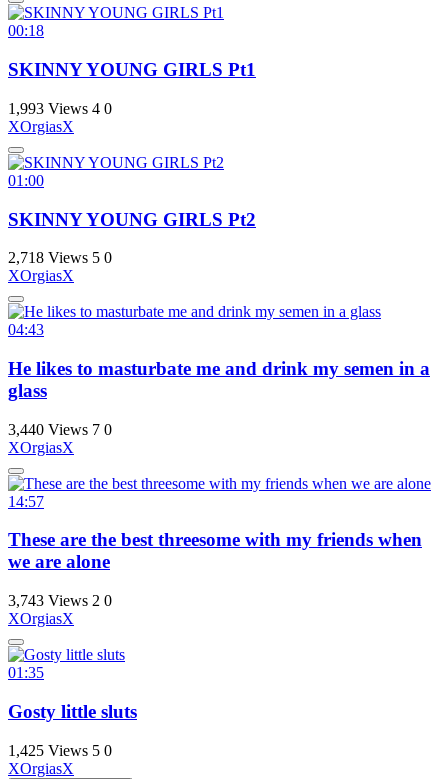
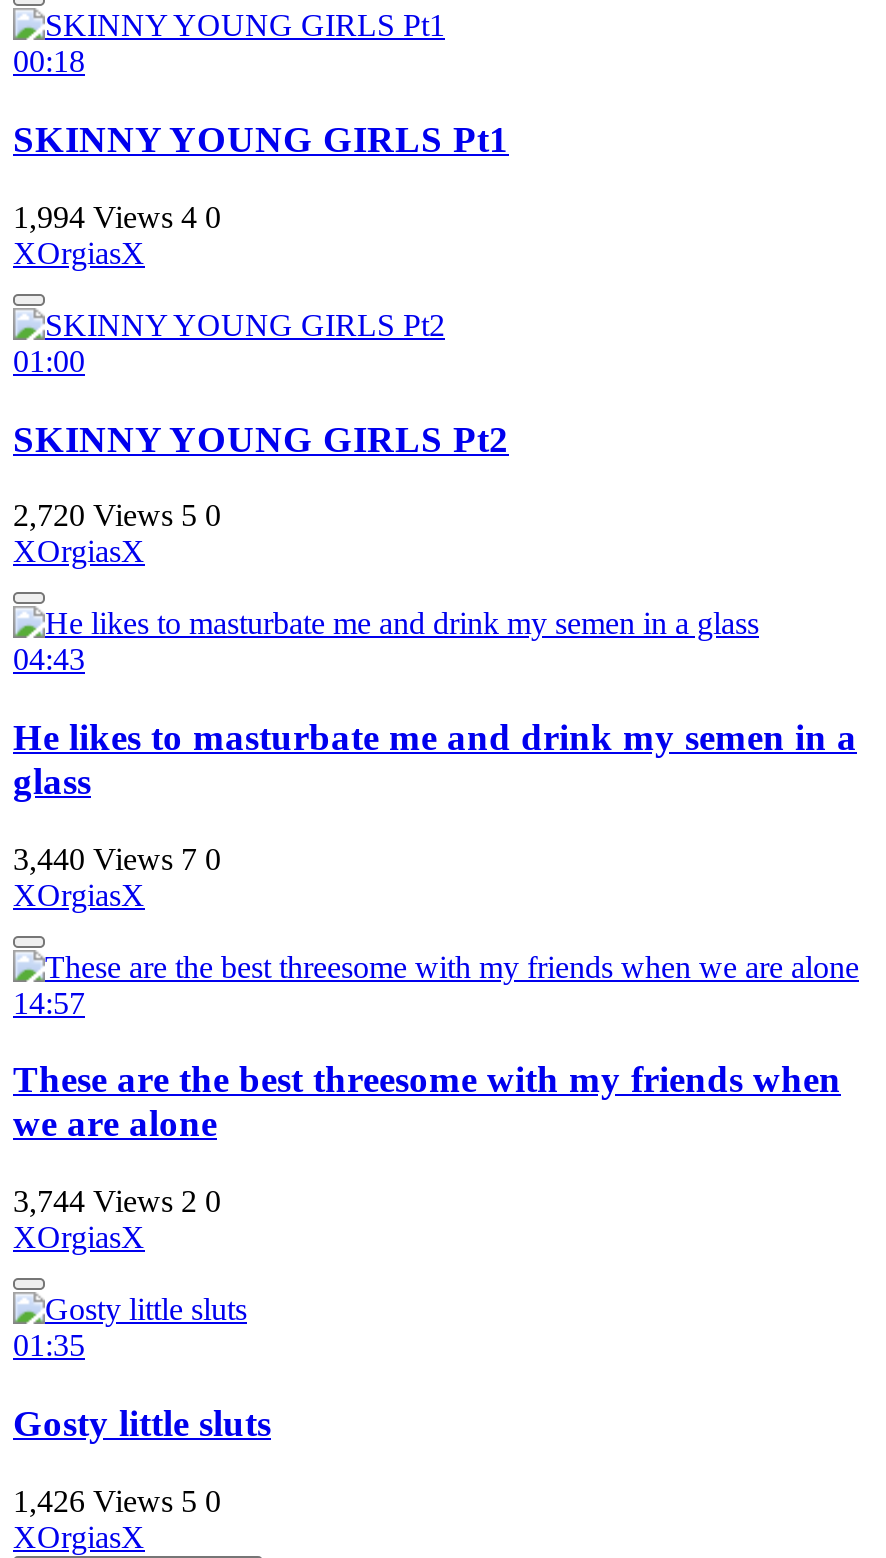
[8,100,112,117] 1,993 Views 4 0 -> [13,200,221,234] 1,994 Views 4 0
[8,249,112,266] 2,718 Views 5 0 -> [13,499,221,533] 2,720 Views 5 0
[8,592,112,609] 3,743 Views 2 0 -> [13,1184,221,1218] 3,744 Views 2 0
[8,742,112,759] 1,425 Views 5 0 -> [13,1483,221,1517] 1,426 Views 5 0

